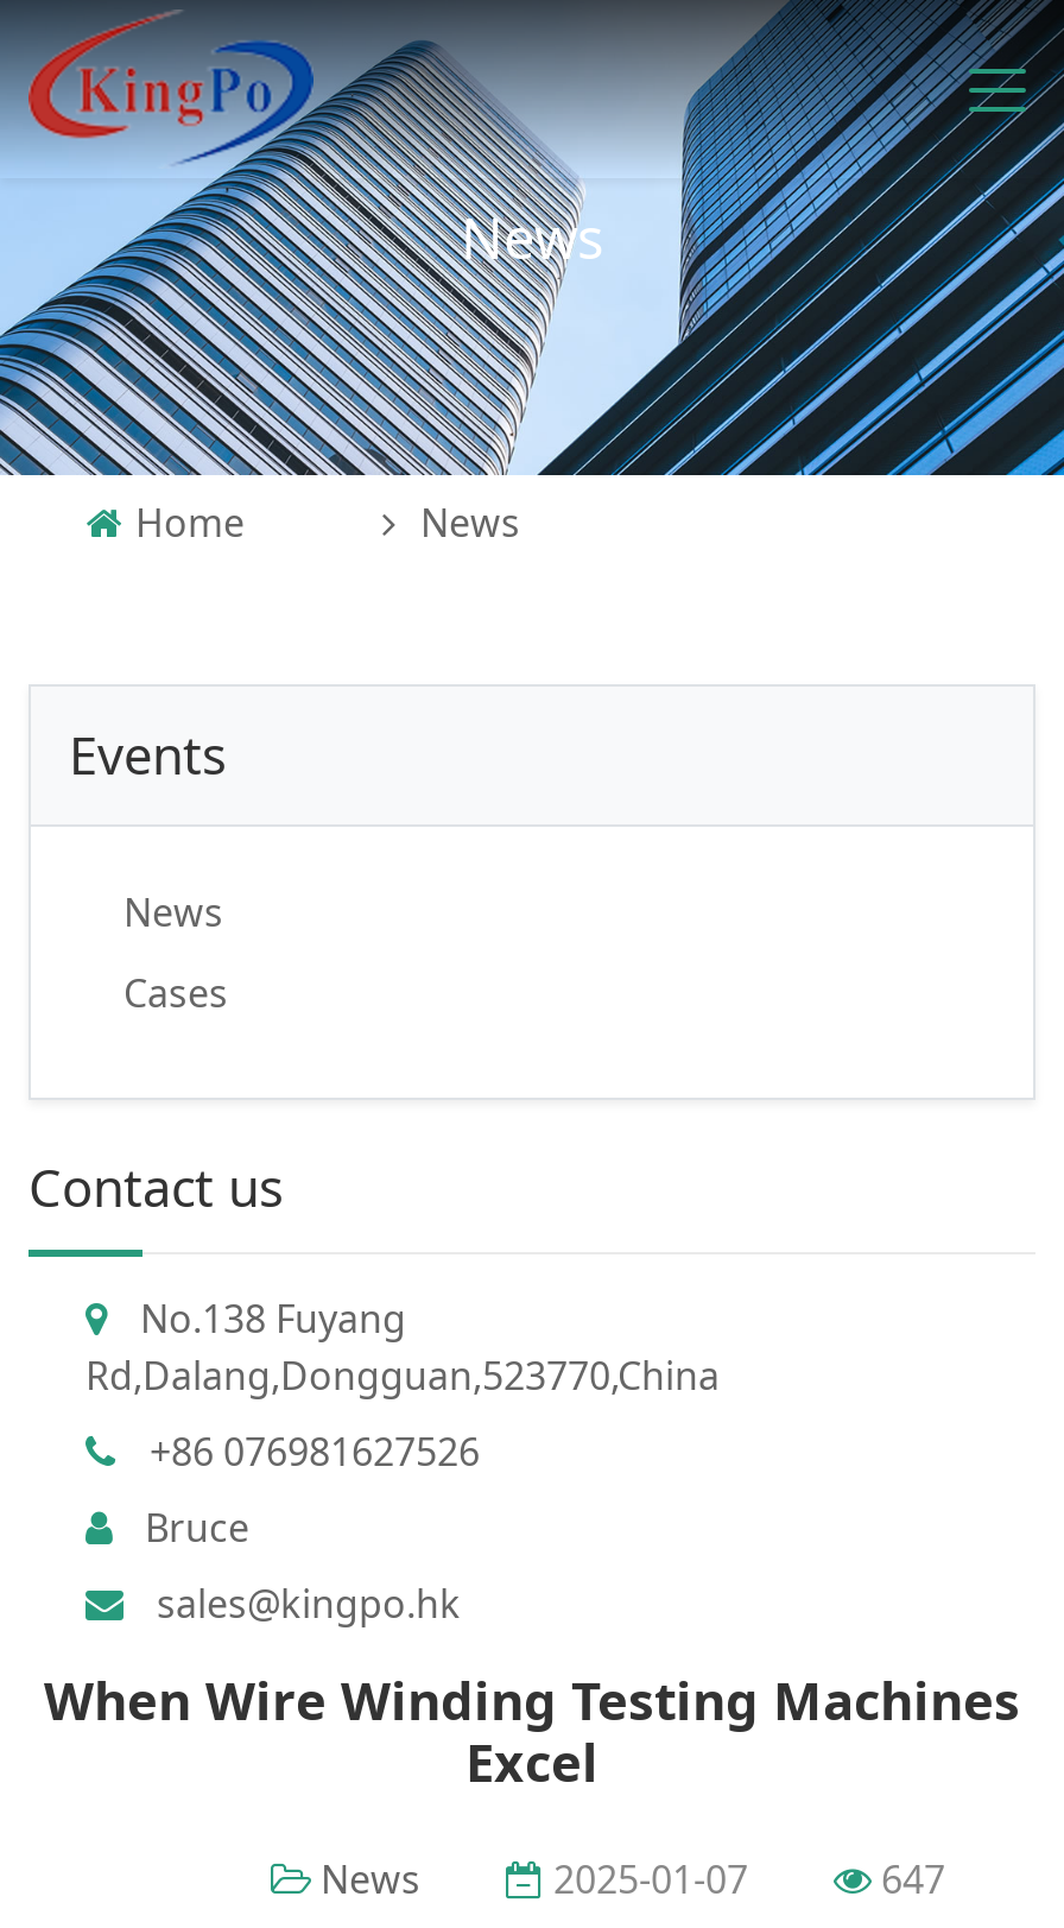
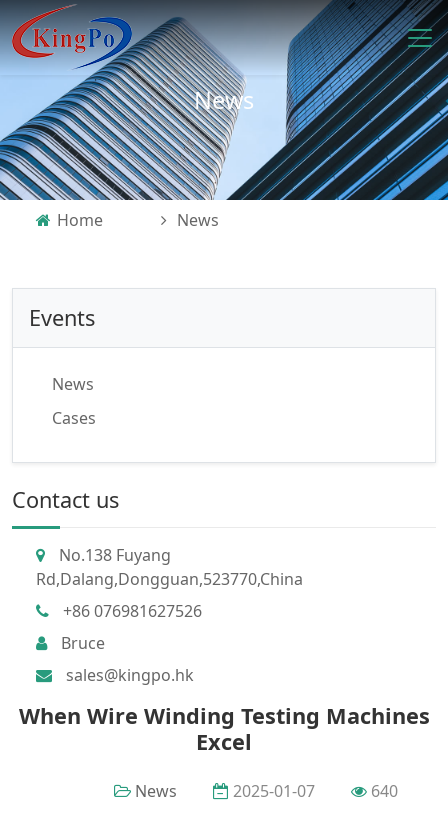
[872,1853,945,1905] 647 -> [367,780,398,802] 640

